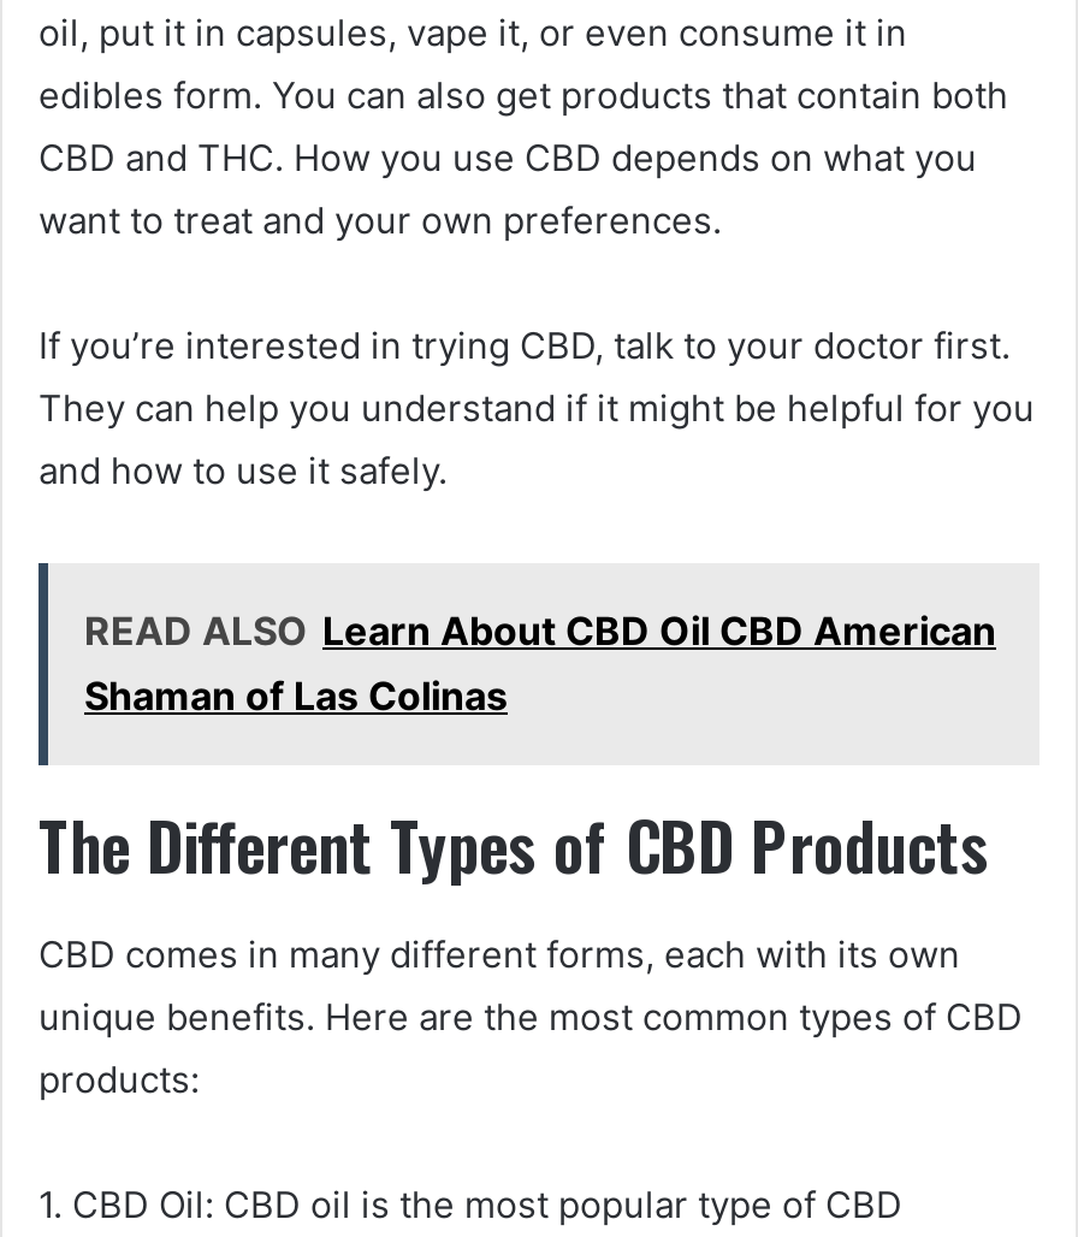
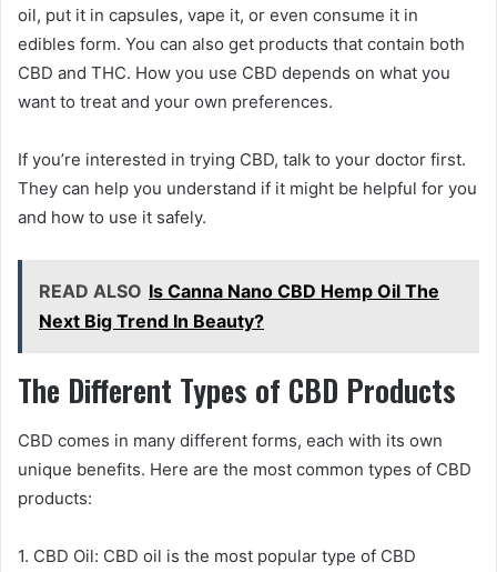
[84,607,996,720] READ ALSO Learn About CBD Oil CBD American | Shaman of Las Colinas -> [39,280,439,332] READ ALSO Is Canna Nano CBD Hemp Oil The | Next Big Trend In Beauty?

